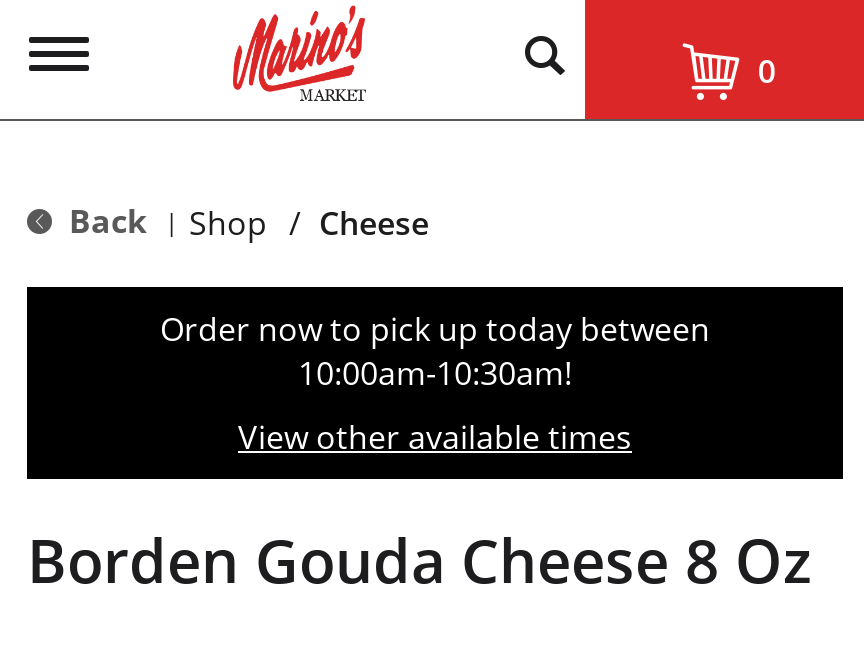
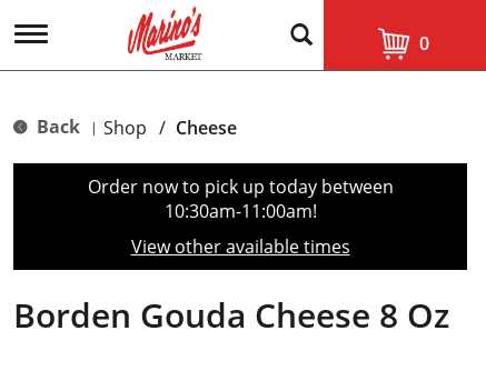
[298,351,572,395] 10:00am-10:30am! -> [164,199,316,223] 10:30am-11:00am!

